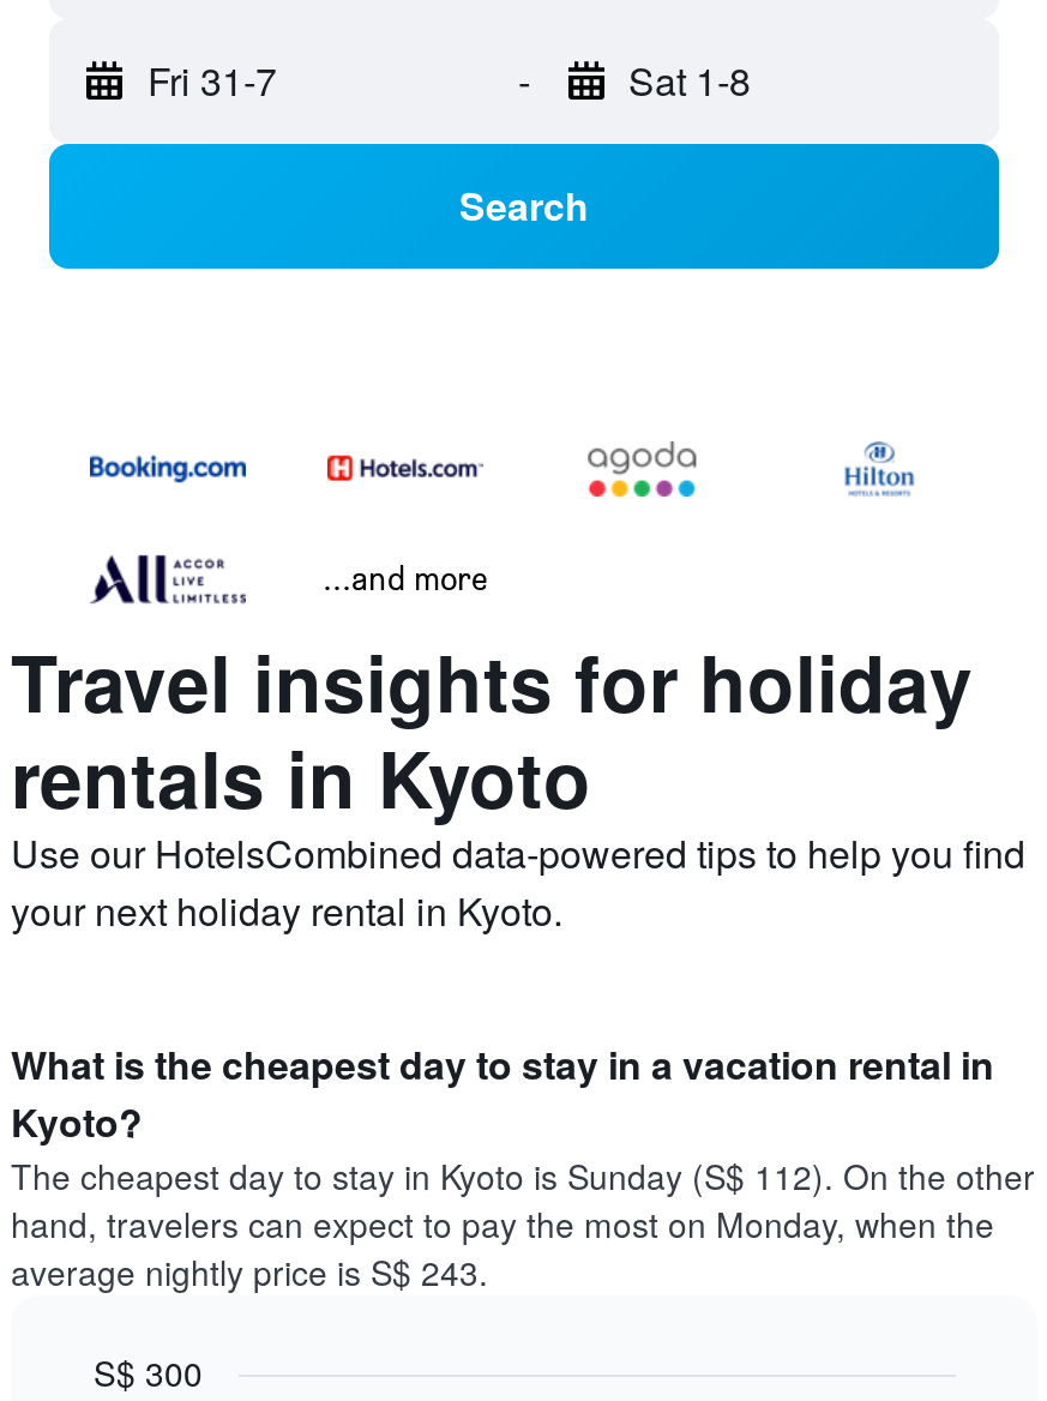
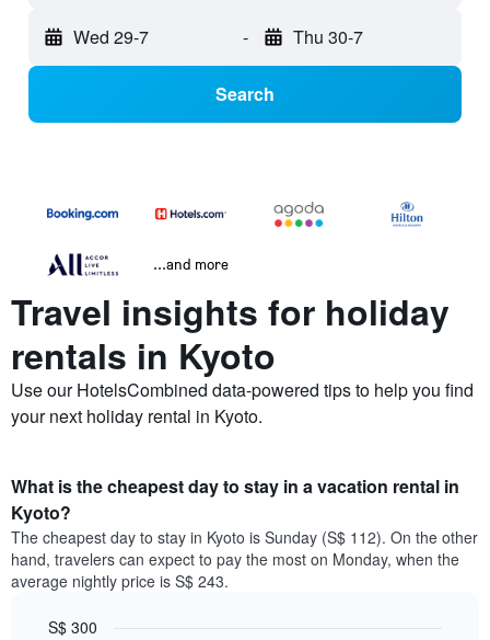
[148,53,277,108] Fri 31-7 -> [73,24,149,50] Wed 29-7
[628,53,751,108] Sat 1-8 -> [293,24,363,50] Thu 30-7

